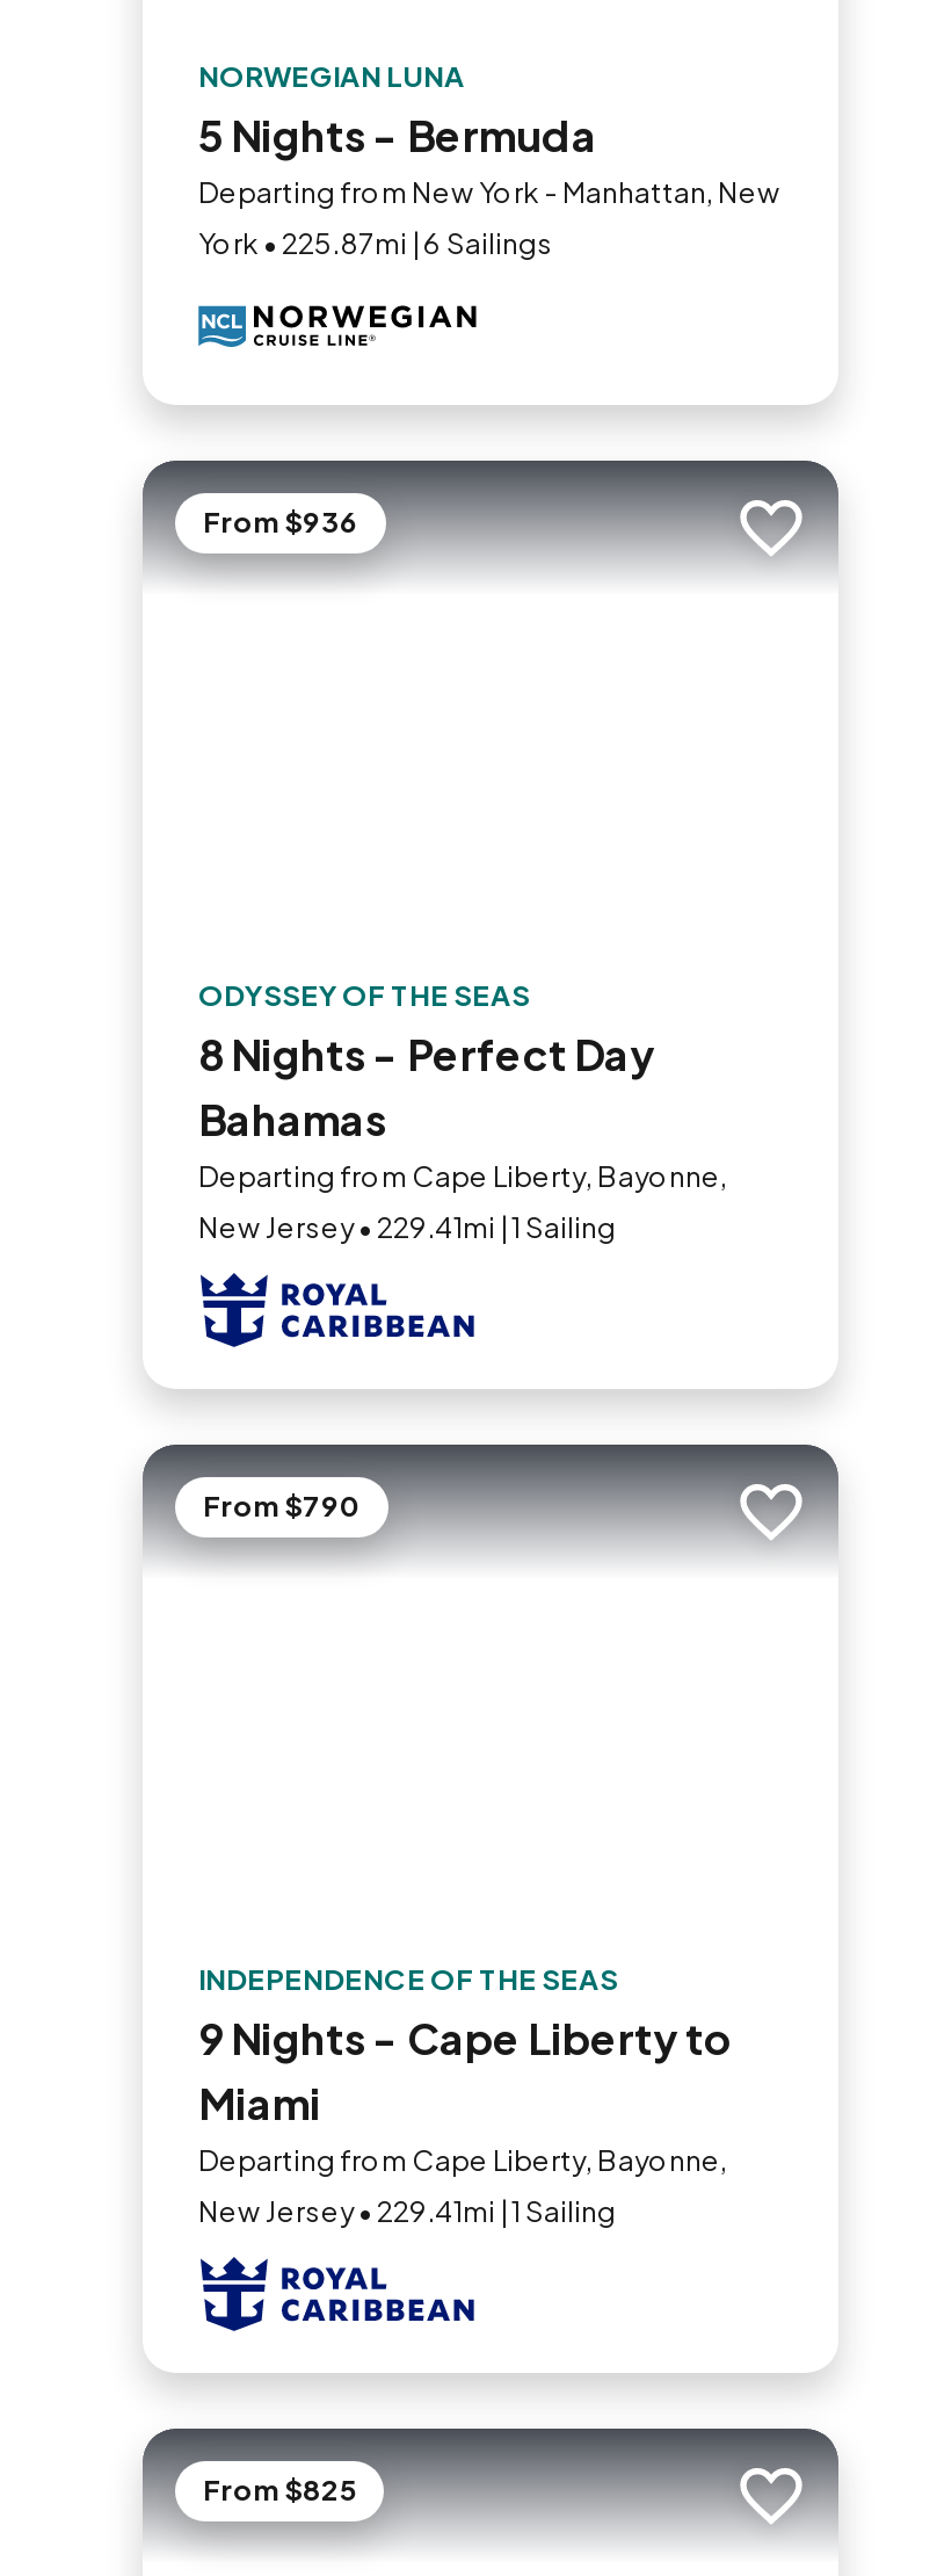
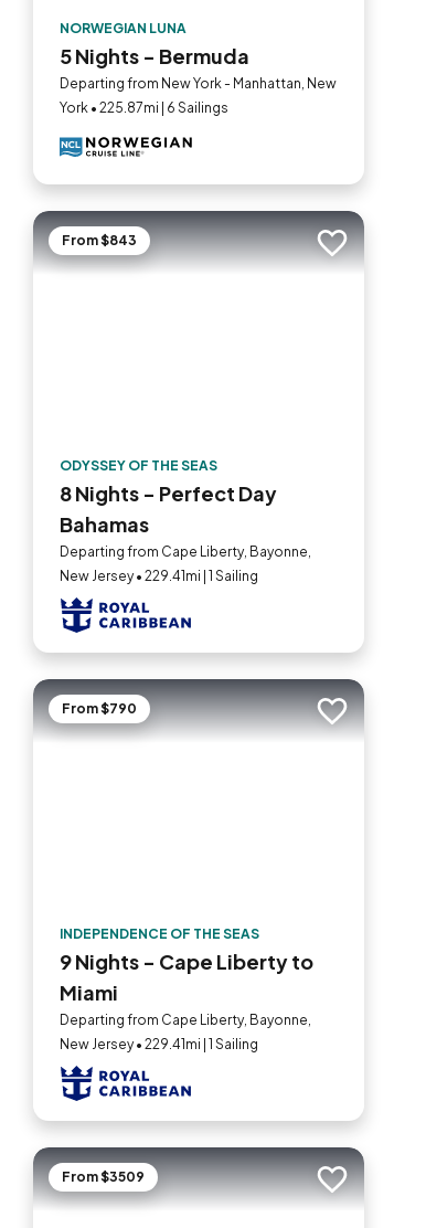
[203,505,358,540] From $936 -> [62,232,137,248] From $843
[203,2473,356,2508] From $825 -> [62,1168,145,1185] From $3509

